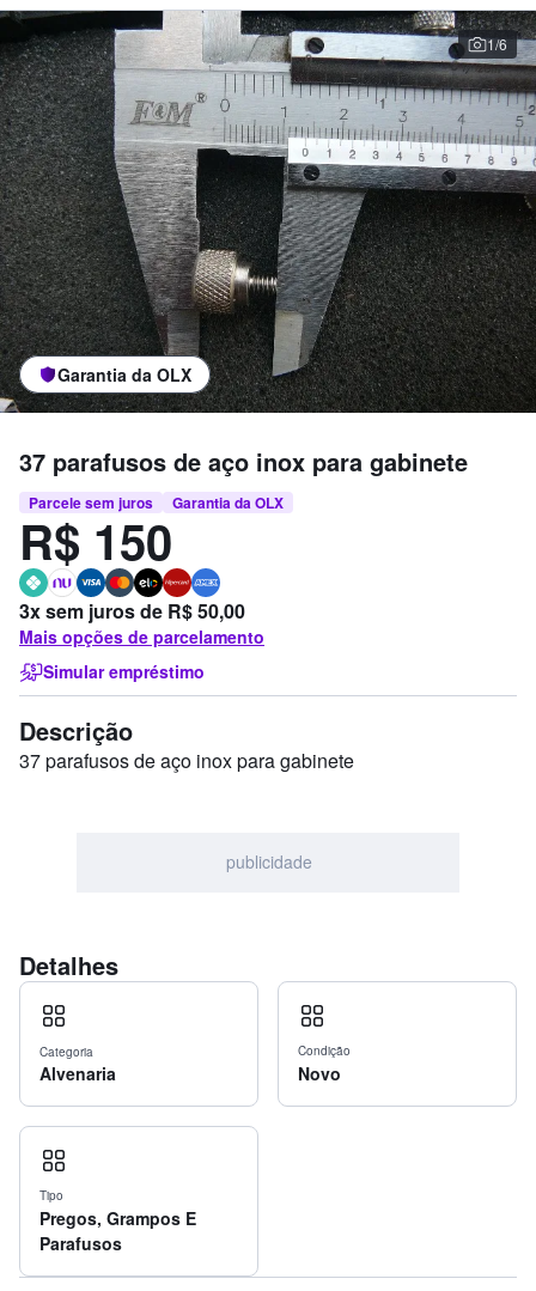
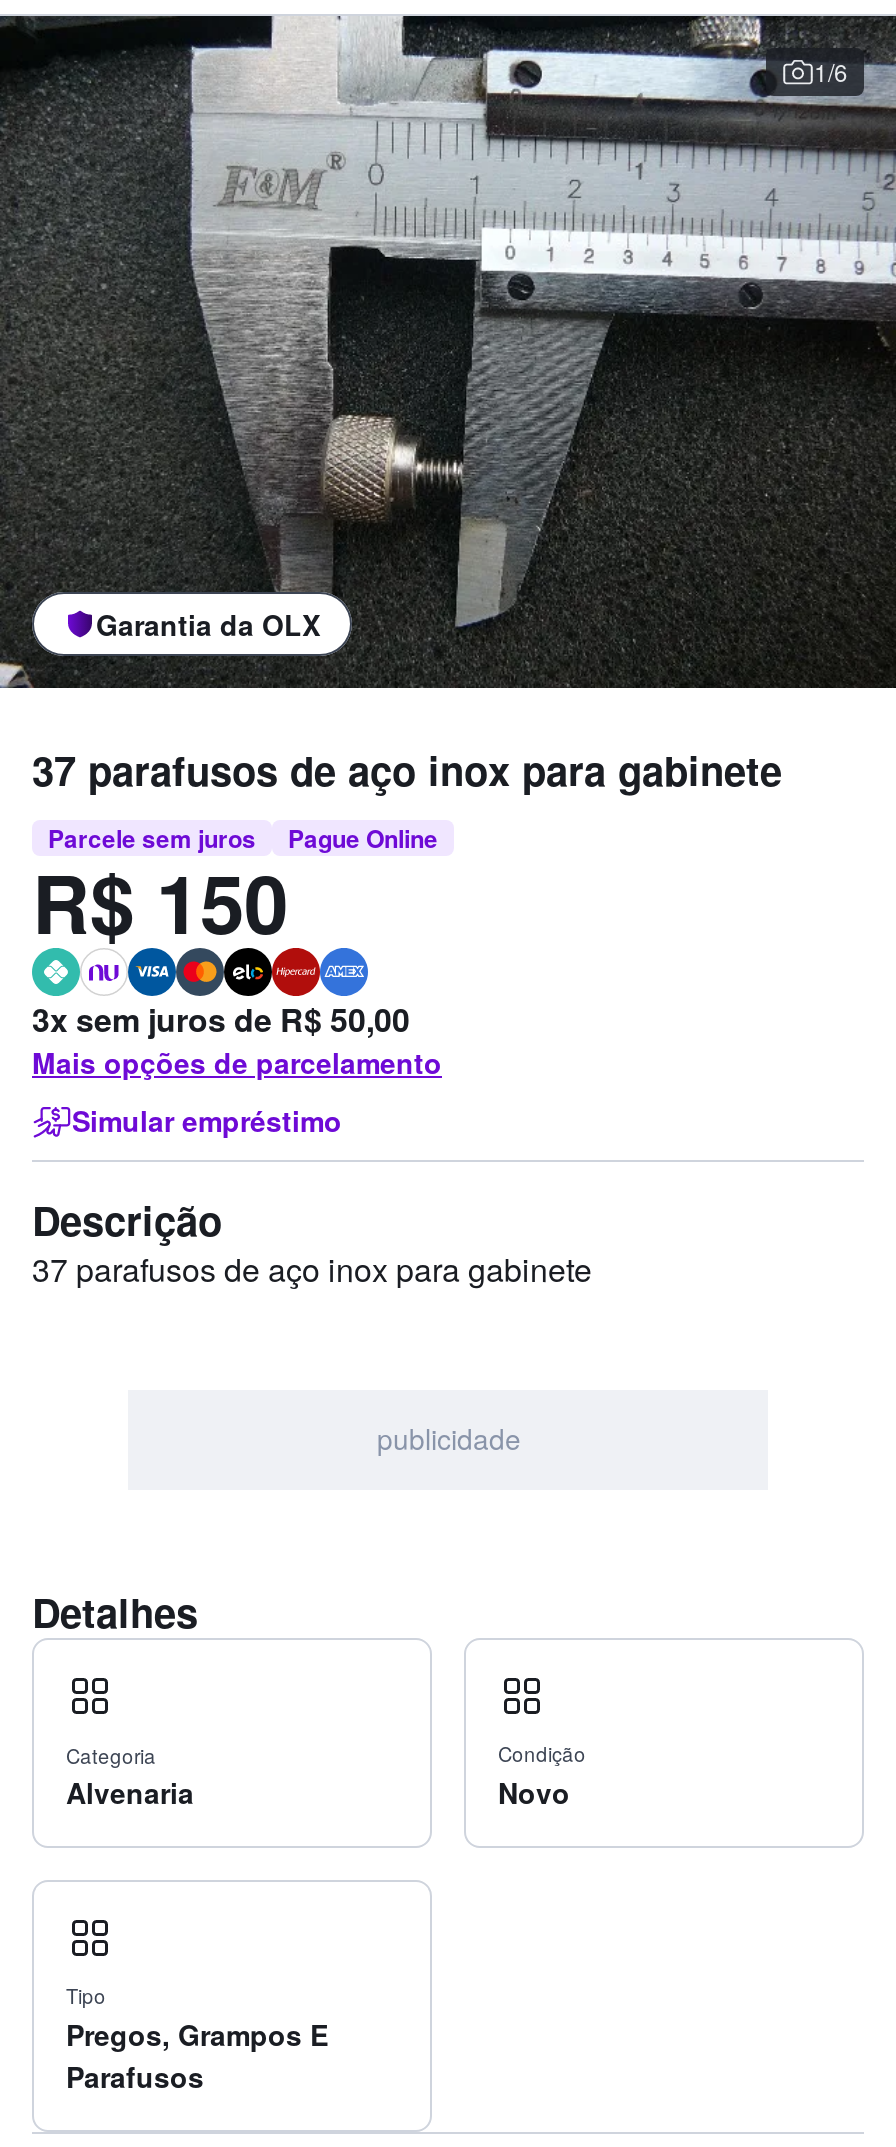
[172,492,284,513] Garantia da OLX -> [288,820,438,856] Pague Online

